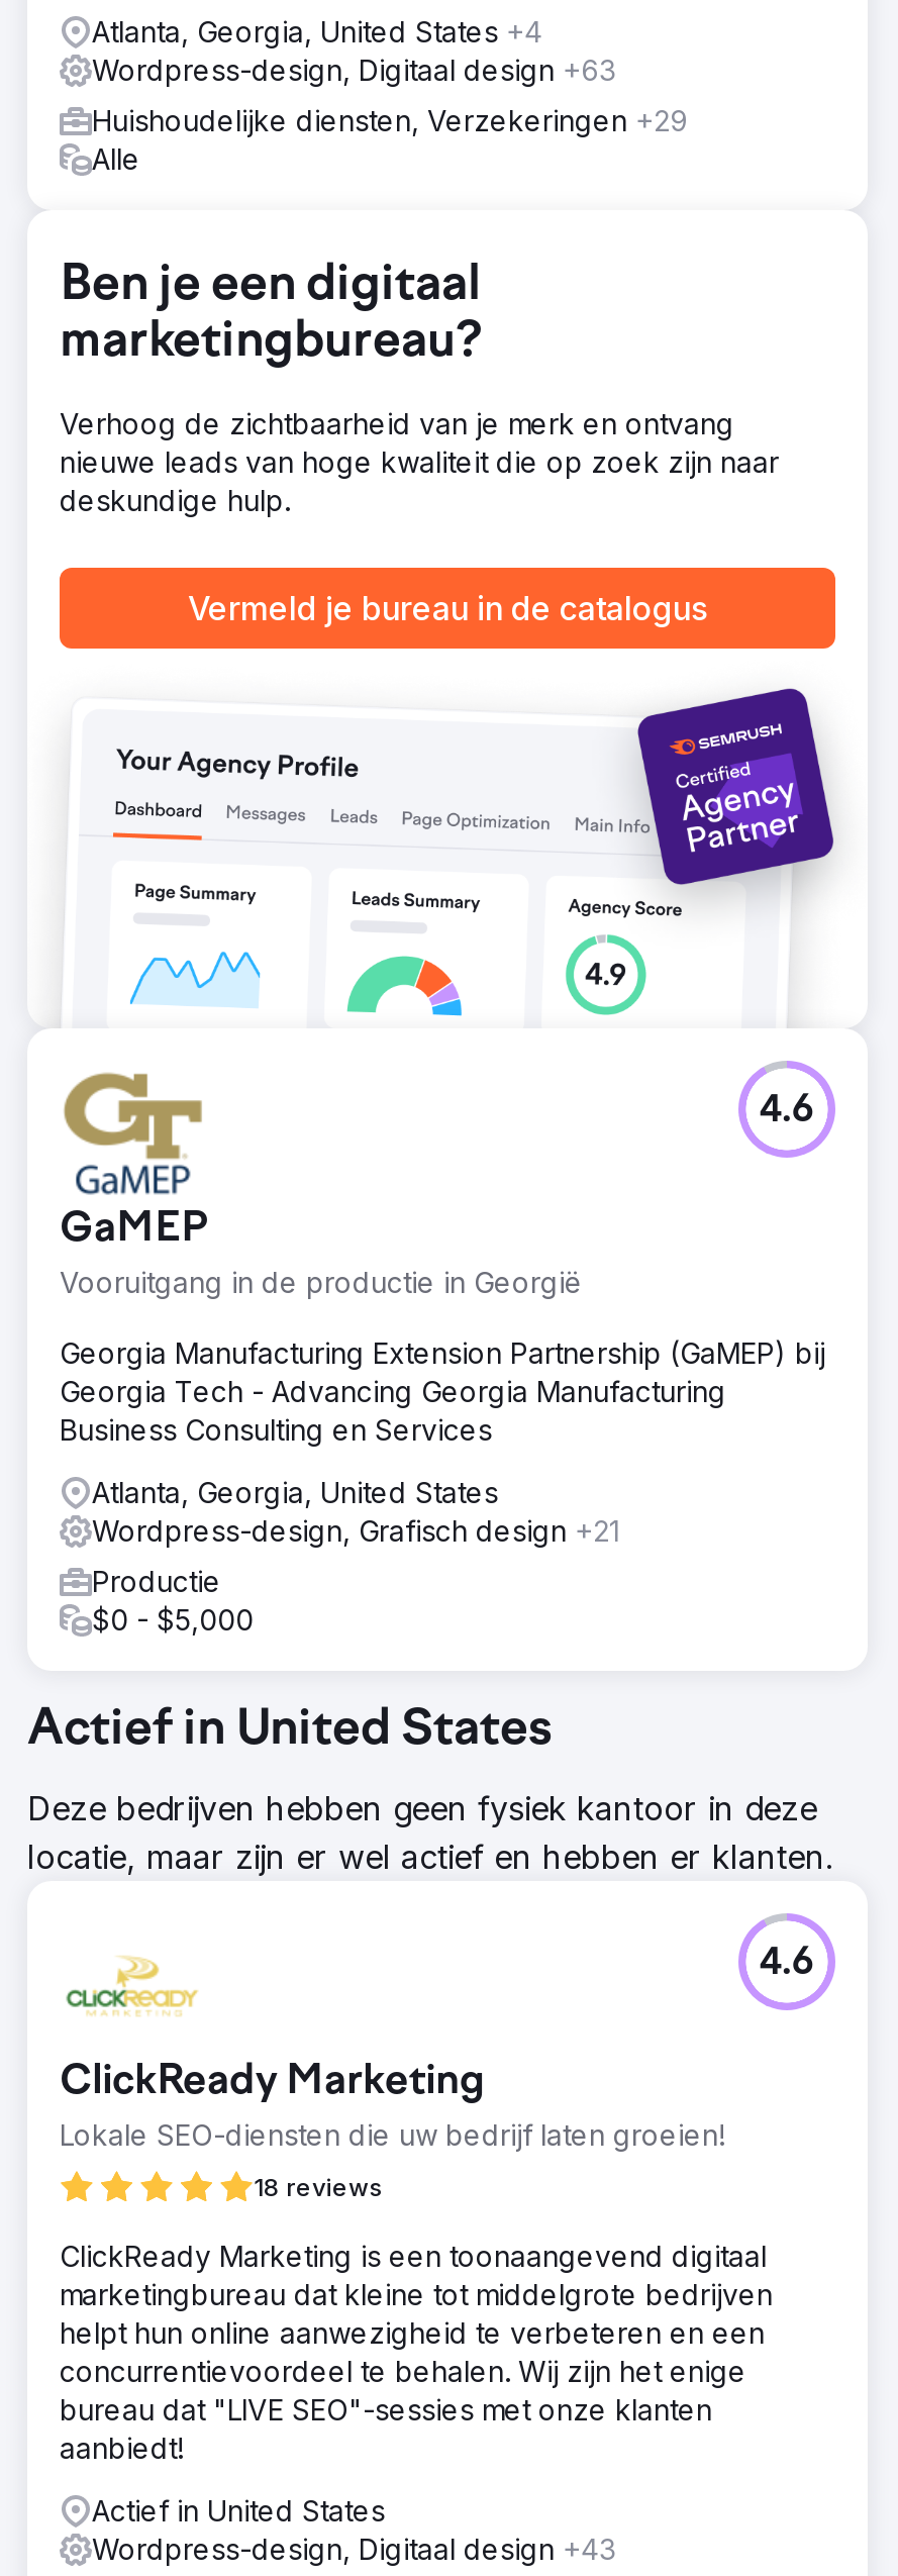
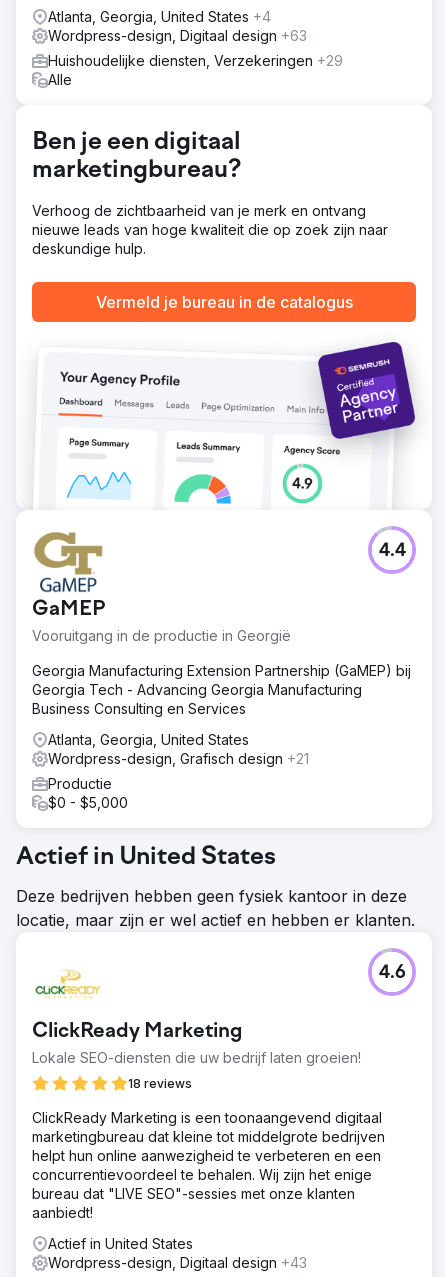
[760,1092,814,1131] 4.6 -> [378,542,405,561] 4.4

